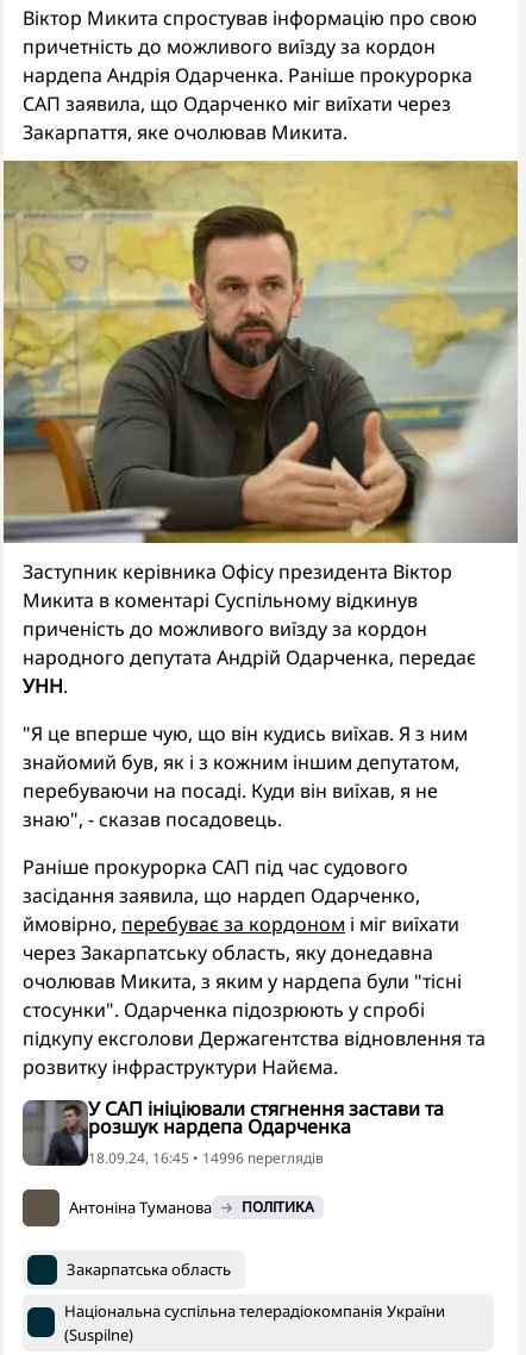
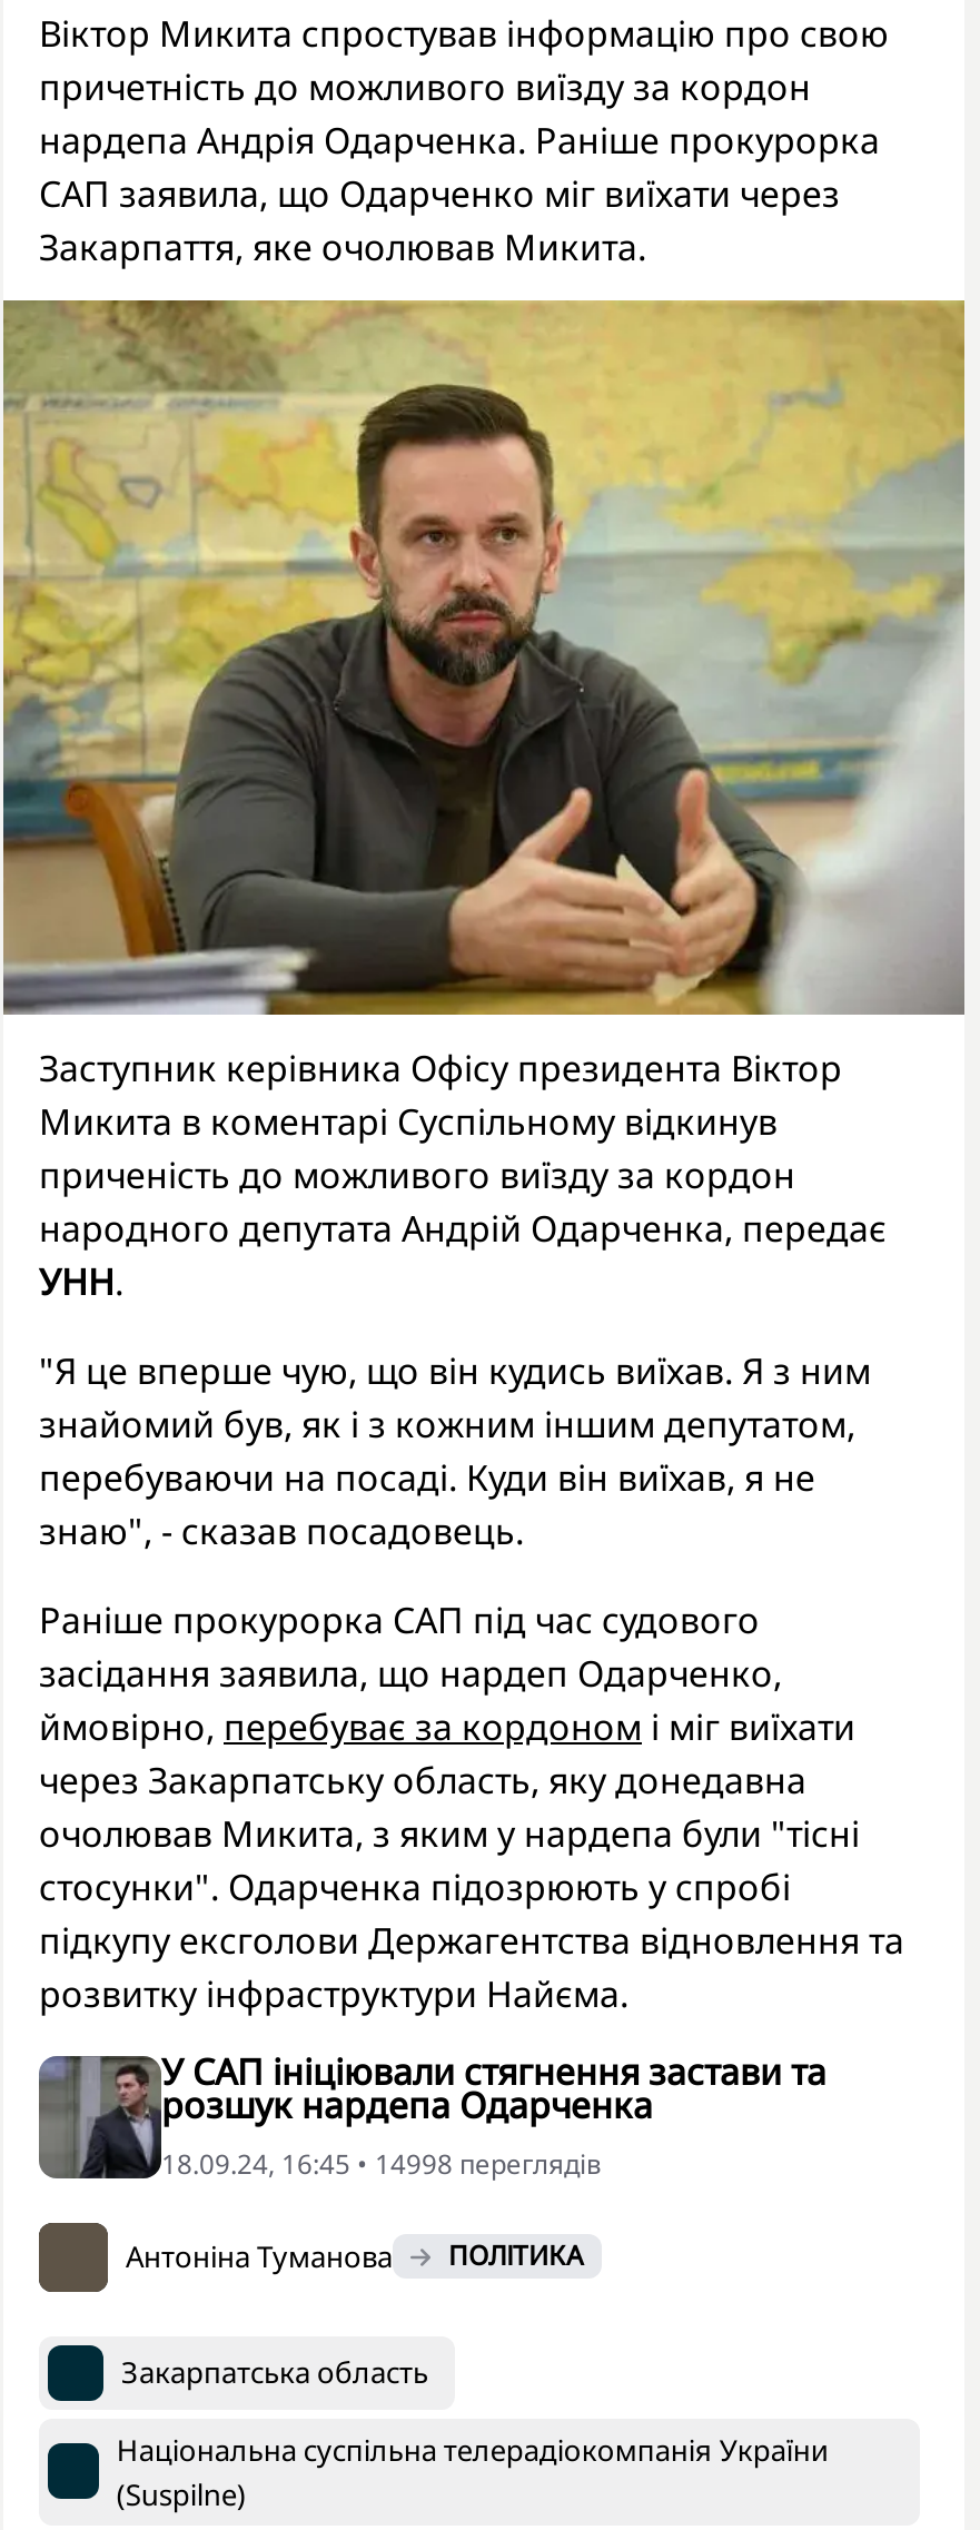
[88,1147,324,1168] 18.09.24, 16:45 • 14996 переглядiв -> [161,2145,602,2183] 18.09.24, 16:45 • 14998 переглядiв

